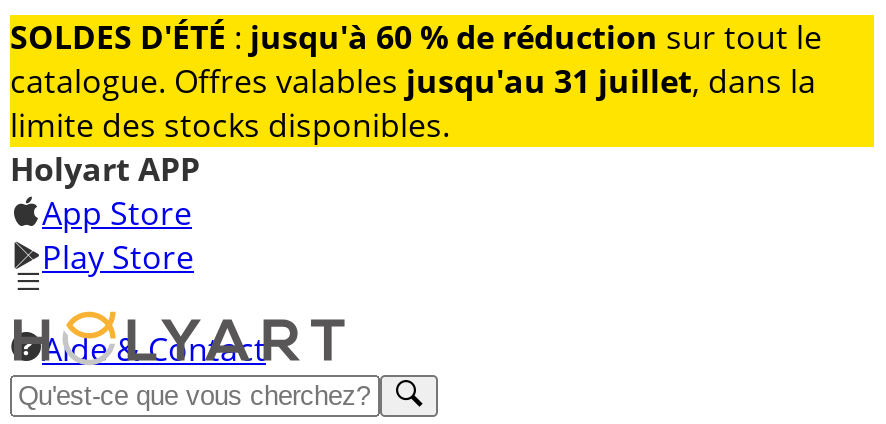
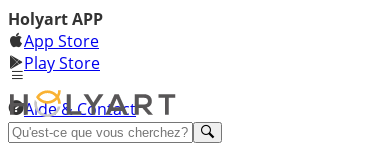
[10,13,876,149] [image] | SOLDES D'ÉTÉ: jusqu'à 60 % de réduction sur tout le | catalogue. Offres valables jusqu'au 31 juillet, dans la | limite des stocks disponibles. -> none

